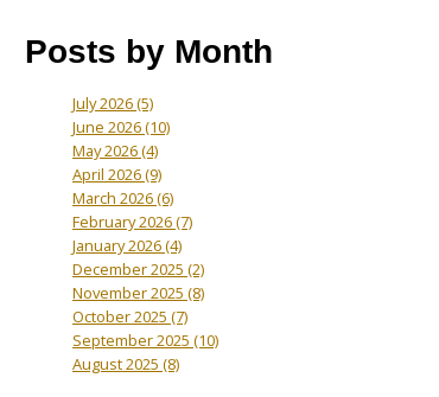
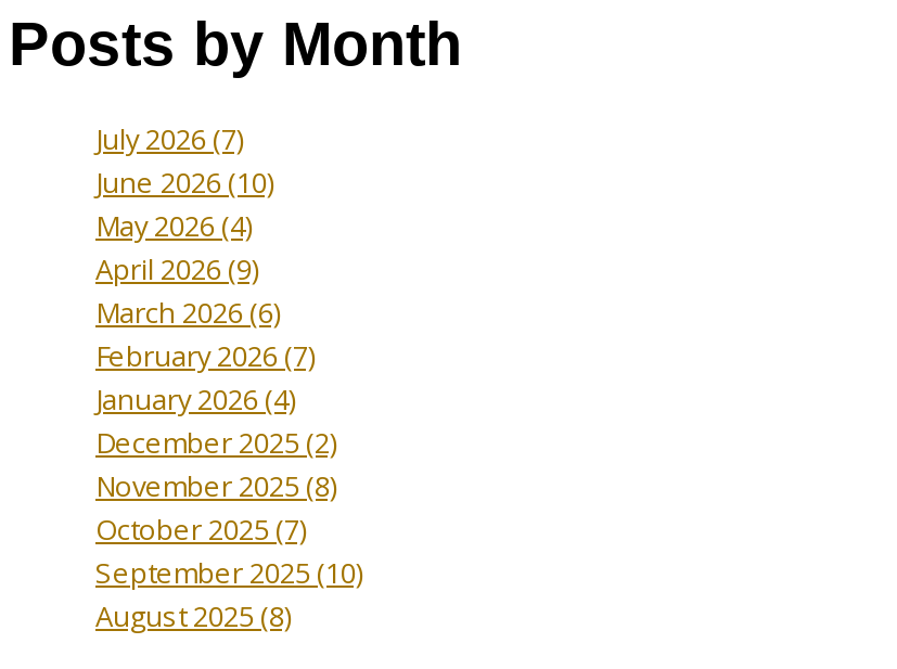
[72,93,153,114] July 2026 (5) -> [95,120,243,159] July 2026 (7)

